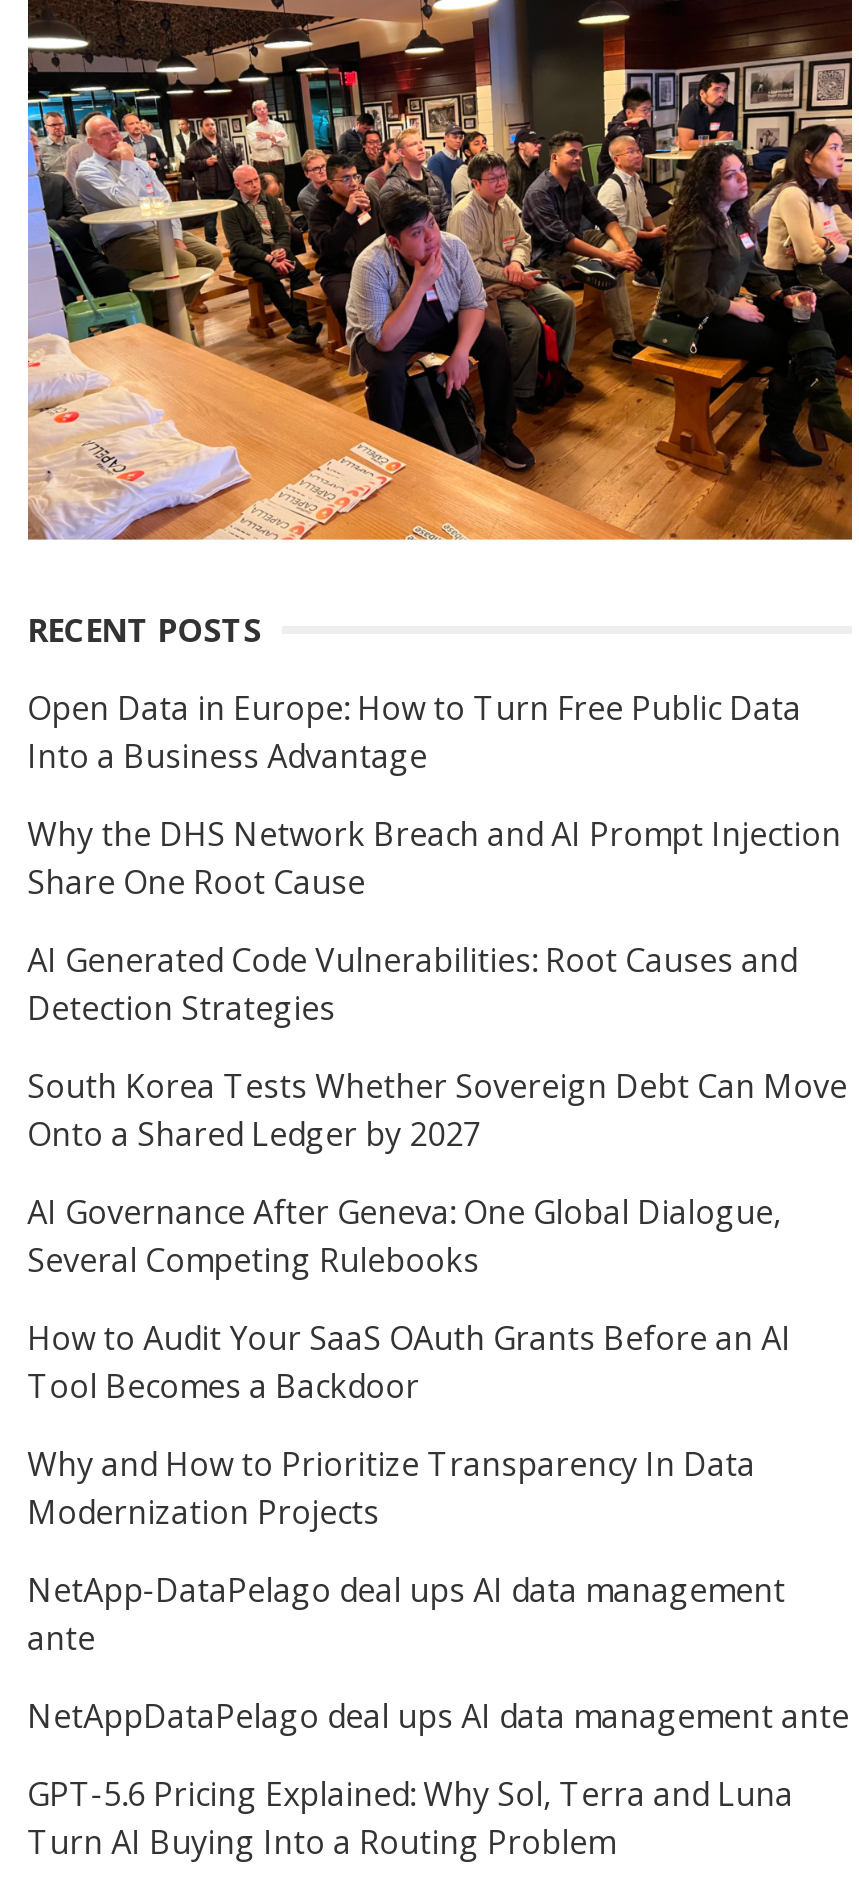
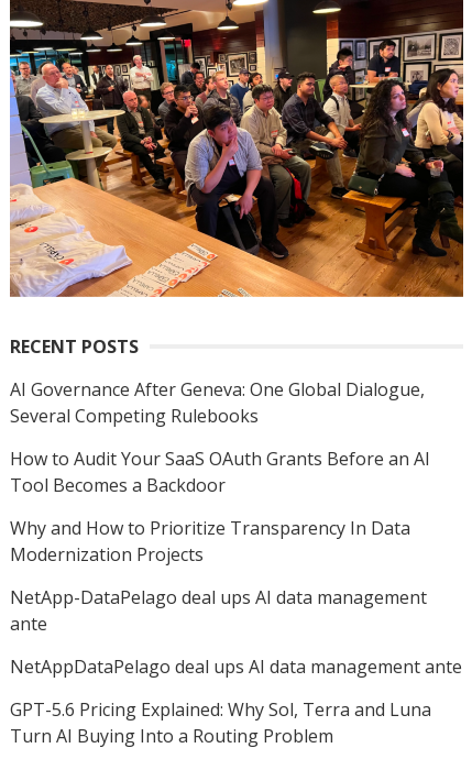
[27,685,847,1155] Open Data in Europe: How to Turn Free Public Data | Into a Business Advantage | Why the DHS Network Breach and AI Prompt Injection | Share One Root Cause | AI Generated Code Vulnerabilities: Root Causes and | Detection Strategies | South Korea Tests Whether Sovereign Debt Can Move | Onto a Shared Ledger by 2027 -> none

